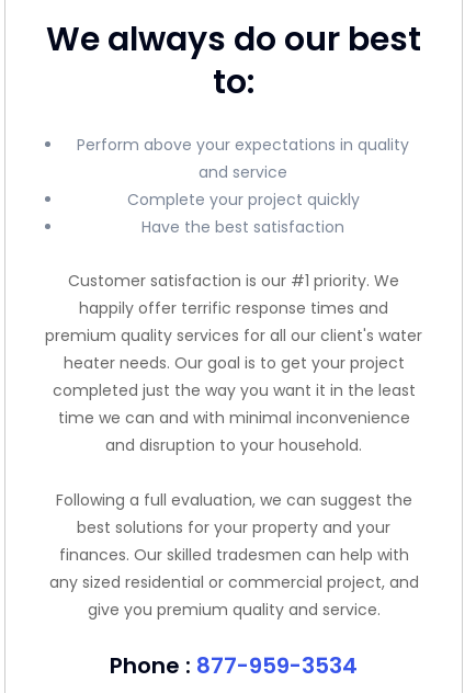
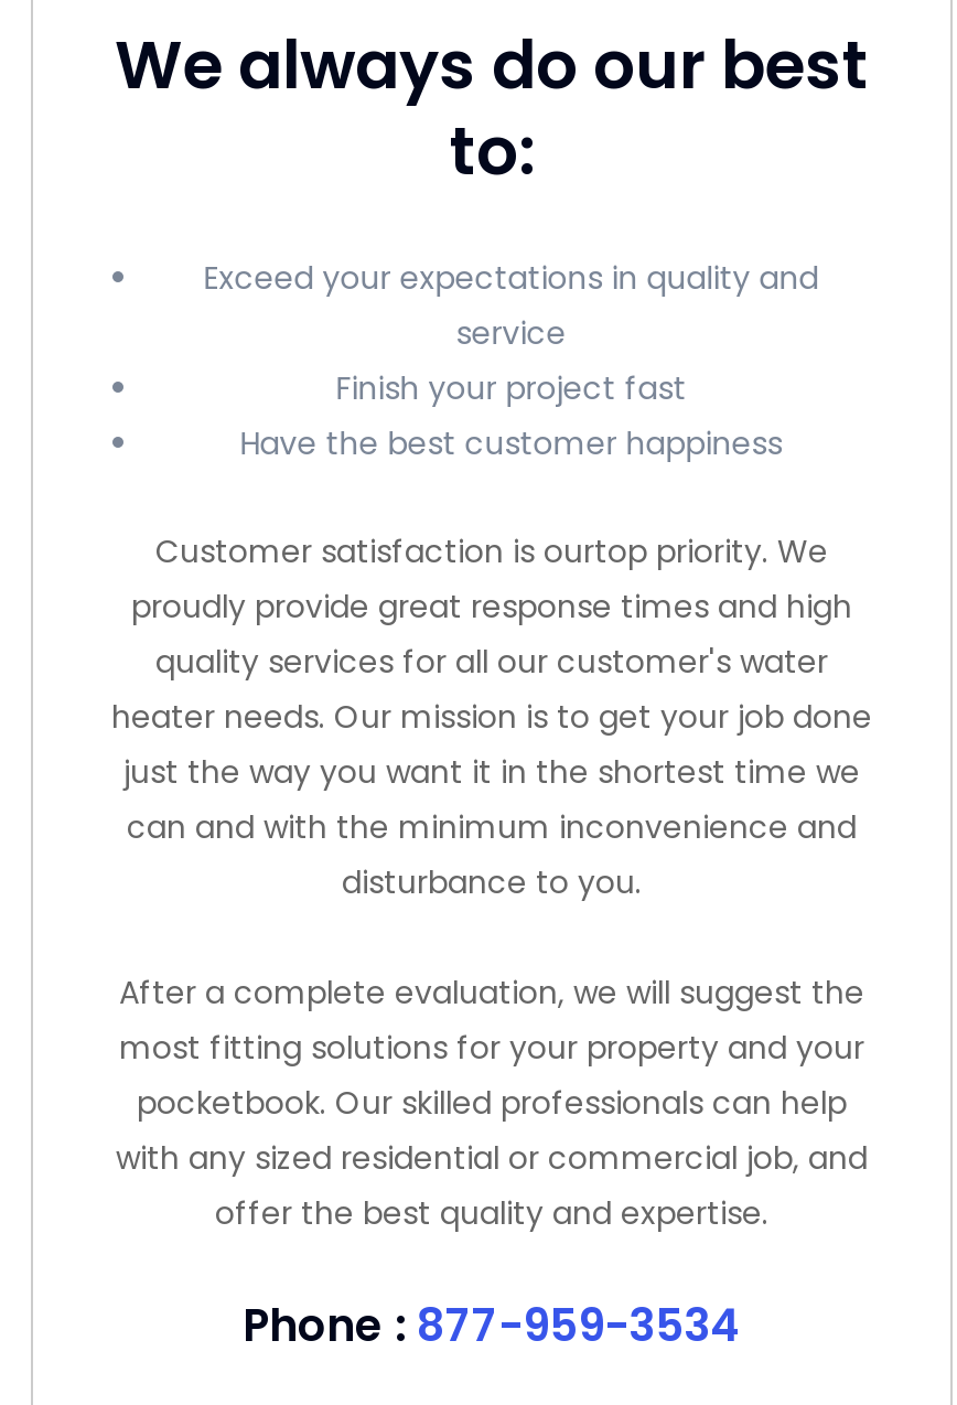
[77,133,409,237] Perform above your expectations in quality | and service | Complete your project quickly | Have the best satisfaction -> [203,255,819,464] Exceed your expectations in quality and | service | Finish your project fast | Have the best customer happiness
[45,270,422,456] Customer satisfaction is our #1 priority. We | happily offer terrific response times and | premium quality services for all our client's water | heater needs. Our goal is to get your project | completed just the way you want it in the least | time we can and with minimal inconvenience | and disruption to your household. -> [111,529,872,904] Customer satisfaction is ourtop priority. We | proudly provide great response times and high | quality services for all our customer's water | heater needs. Our mission is to get your job done | just the way you want it in the shortest time we | can and with the minimum inconvenience and | disturbance to you.
[49,489,418,621] Following a full evaluation, we can suggest the | best solutions for your property and your | finances. Our skilled tradesmen can help with | any sized residential or commercial project, and | give you premium quality and service. -> [116,970,868,1235] After a complete evaluation, we will suggest the | most fitting solutions for your property and your | pocketbook. Our skilled professionals can help | with any sized residential or commercial job, and | offer the best quality and expertise.

